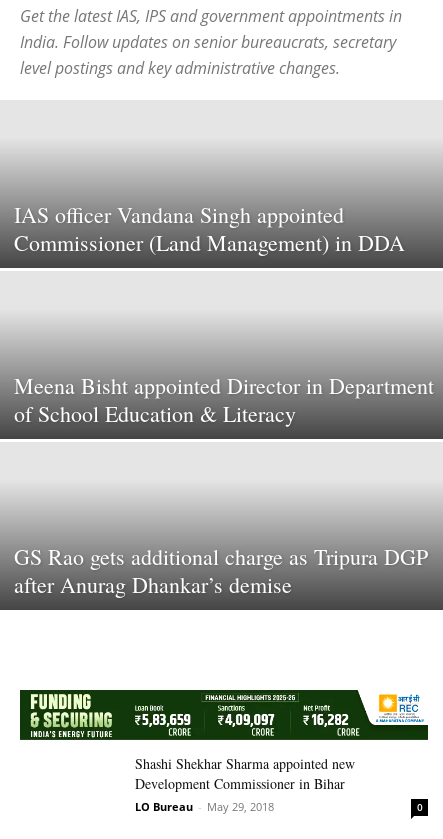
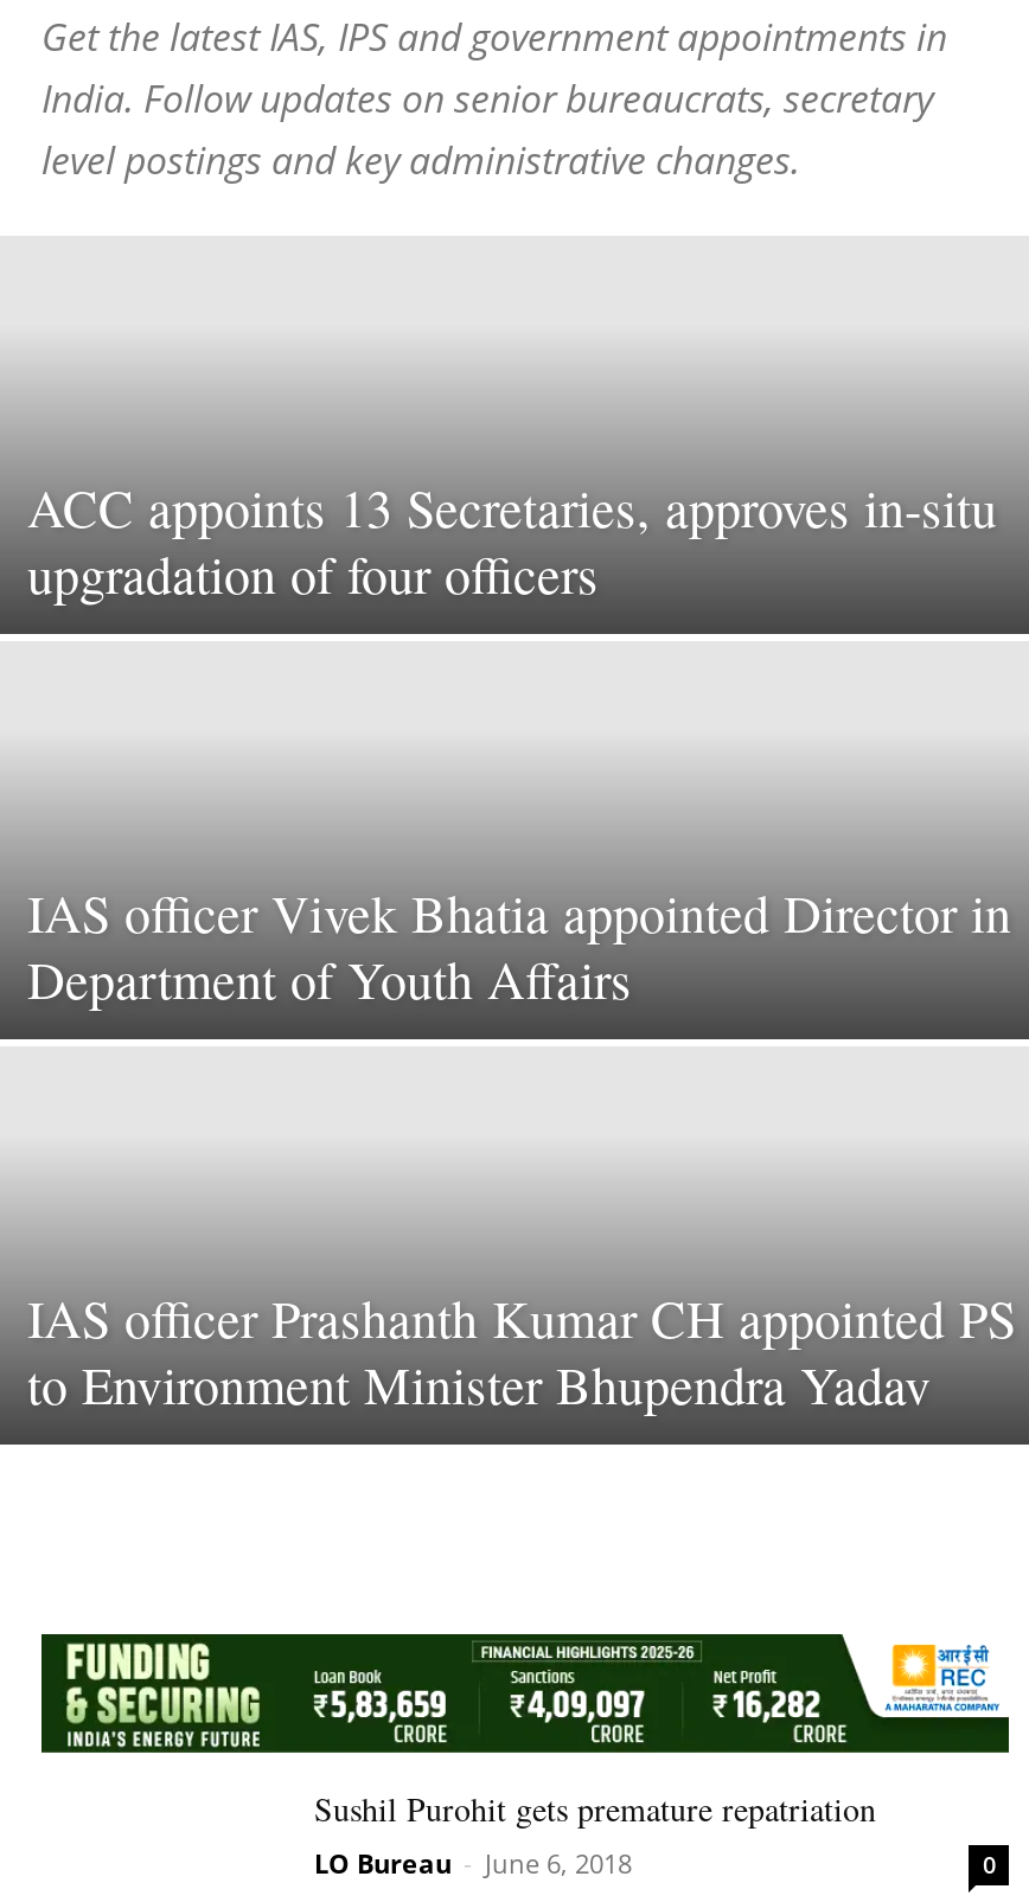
[14,200,405,257] IAS officer Vandana Singh appointed | Commissioner (Land Management) in DDA -> [27,473,997,608] ACC appoints 13 Secretaries, approves in-situ | upgradation of four officers
[14,371,434,428] Meena Bisht appointed Director in Department | of School Education & Literacy -> [27,878,1011,1013] IAS officer Vivek Bhatia appointed Director in | Department of Youth Affairs
[14,542,428,599] GS Rao gets additional charge as Tripura DGP | after Anurag Dhankar’s demise -> [27,1283,1016,1419] IAS officer Prashanth Kumar CH appointed PS | to Environment Minister Bhupendra Yadav
[135,754,355,814] Shashi Shekhar Sharma appointed new | Development Commissioner in Bihar | LO Bureau - May 29, 2018 -> [314,1787,876,1882] Sushil Purohit gets premature repatriation | LO Bureau - June 6, 2018

